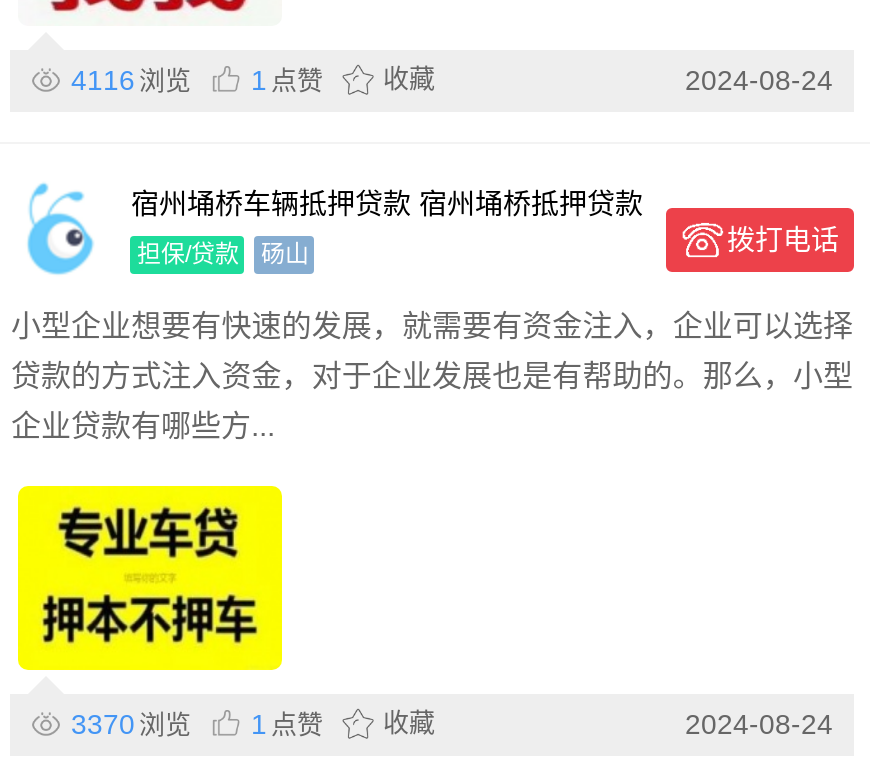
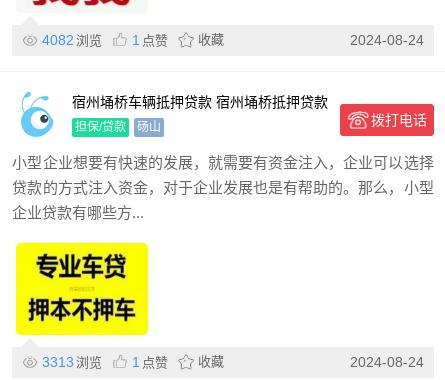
[71,63,435,95] 4116 浏览 1 点赞 收藏 -> [42,32,224,48] 4082 浏览 1 点赞 收藏
[71,707,435,739] 3370 浏览 1 点赞 收藏 -> [42,354,224,370] 3313 浏览 1 点赞 收藏

